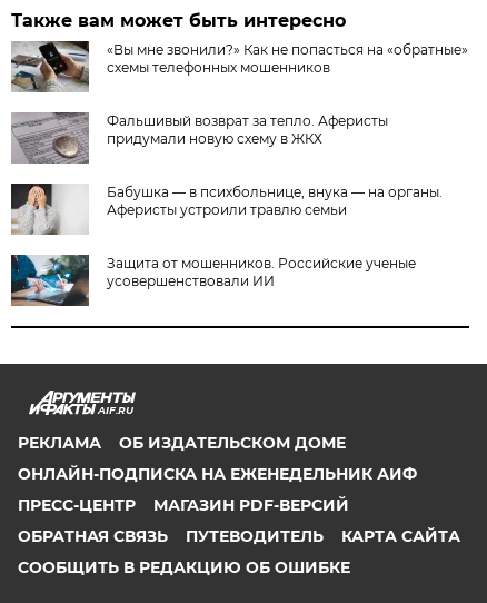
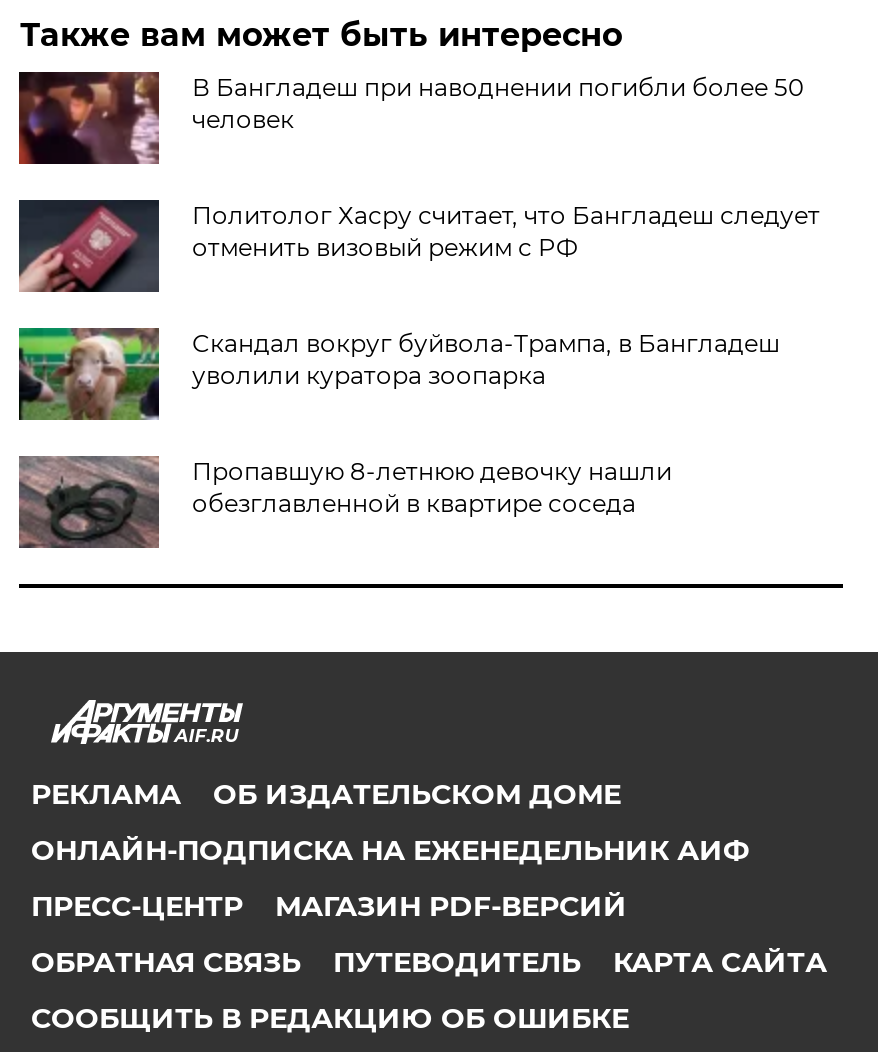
[10,40,469,93] [image] | «Вы мне звонили?» Как не попасться на «обратные» | схемы телефонных мошенников -> [17,70,804,166] [image] | В Бангладеш при наводнении погибли более 50 | человек
[12,111,388,165] [image] | Фальшивый возврат за тепло. Аферисты | придумали новую схему в ЖКХ -> [19,198,820,294] [image] | Политолог Хасру считает, что Бангладеш следует | отменить визовый режим с РФ
[10,182,443,236] [image] | Бабушка — в психбольнице, внука — на органы. | Аферисты устроили травлю семьи -> [17,326,780,422] [image] | Скандал вокруг буйвола-Трампа, в Бангладеш | уволили куратора зоопарка
[10,254,416,307] [image] | Защита от мошенников. Российские ученые | усовершенствовали ИИ -> [17,454,672,550] [image] | Пропавшую 8-летнюю девочку нашли | обезглавленной в квартире соседа

